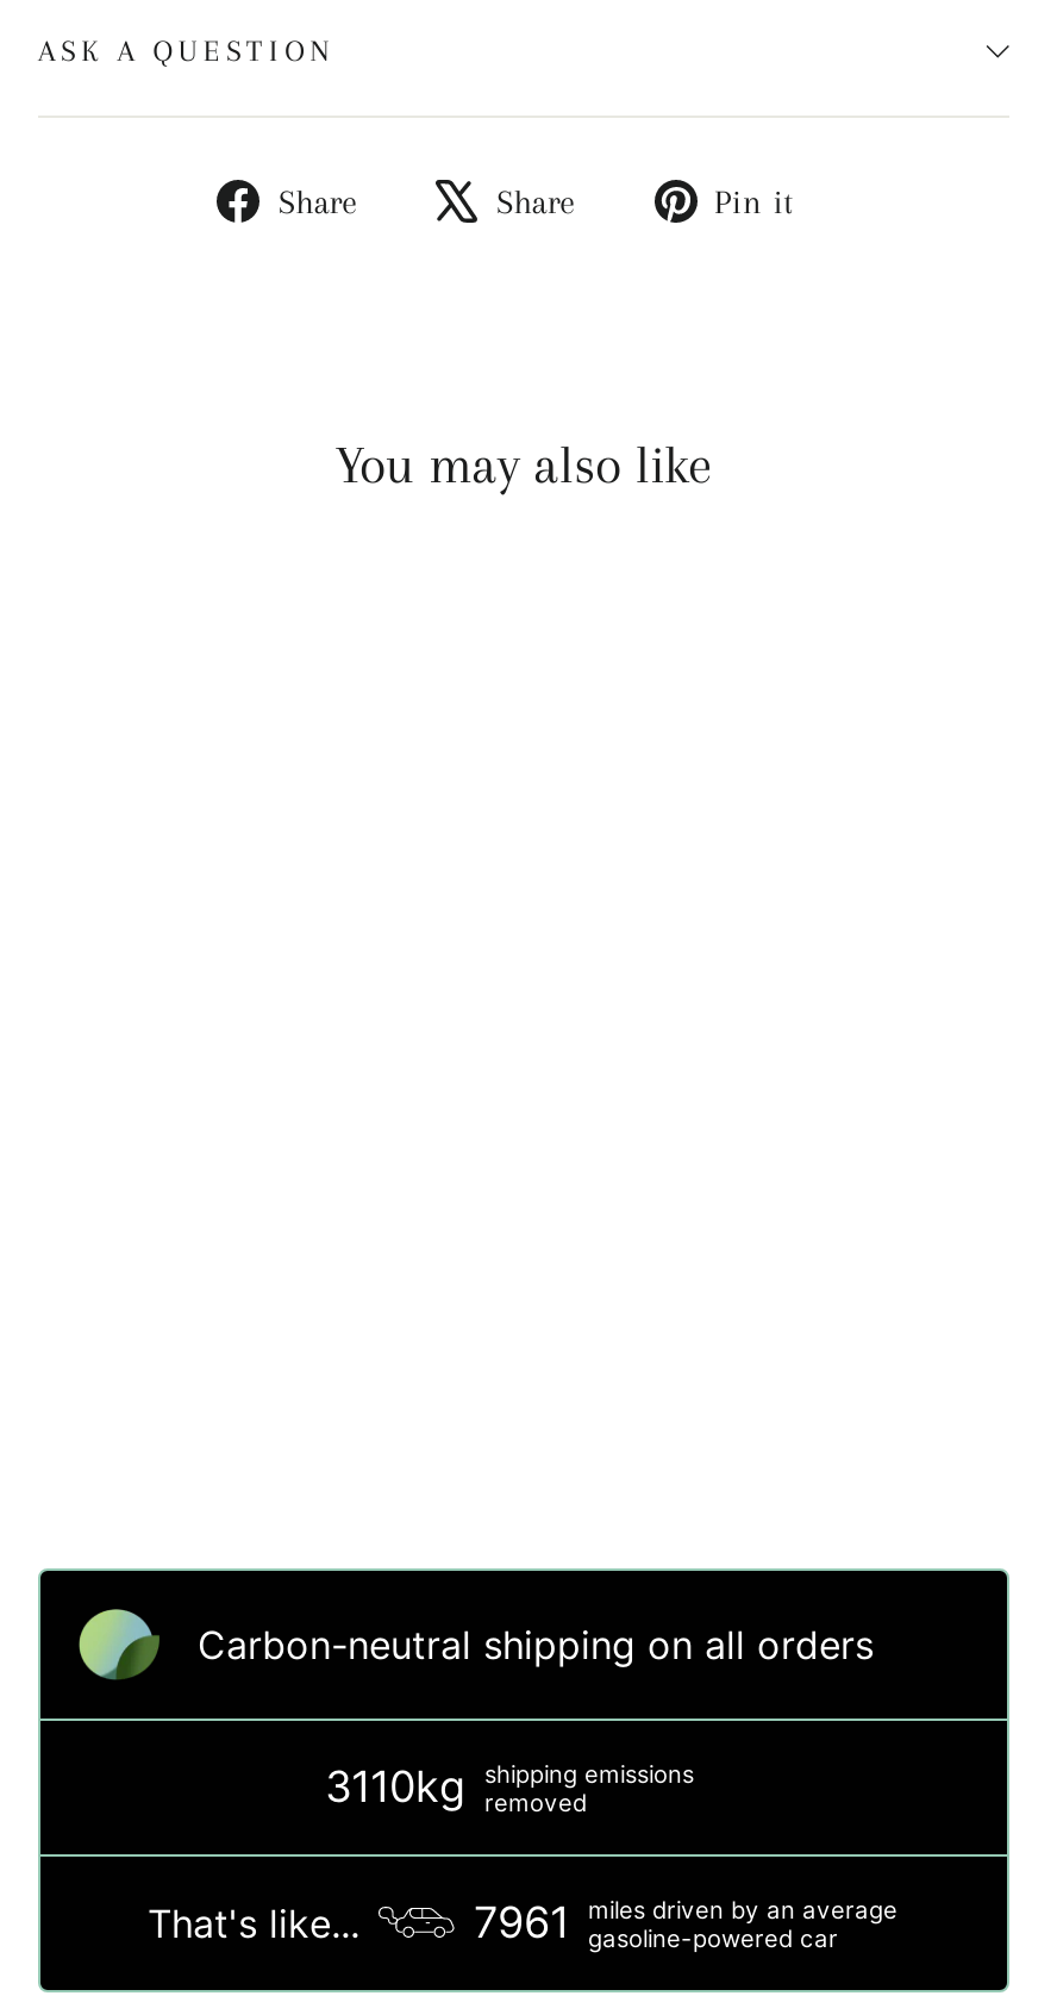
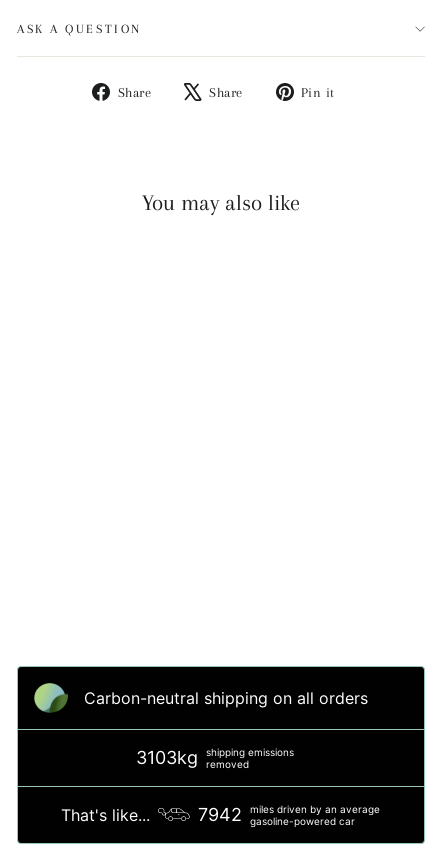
[325,1758,694,1815] 3110kg shipping emissions removed -> [136,745,294,769] 3103kg shipping emissions removed
[474,1894,897,1951] 7961 miles driven by an average gasoline-powered car -> [198,802,380,826] 7942 miles driven by an average gasoline-powered car

